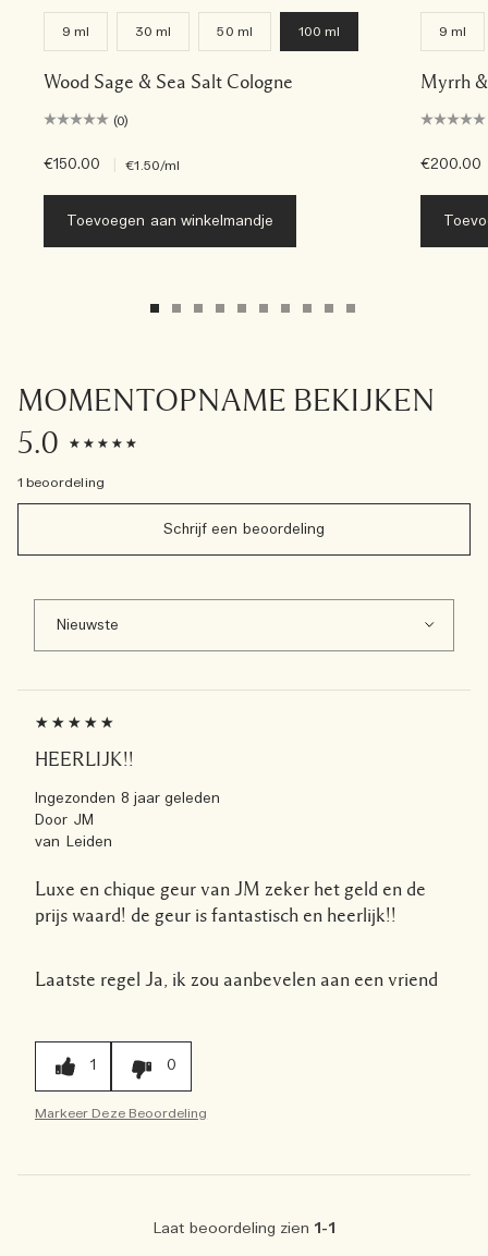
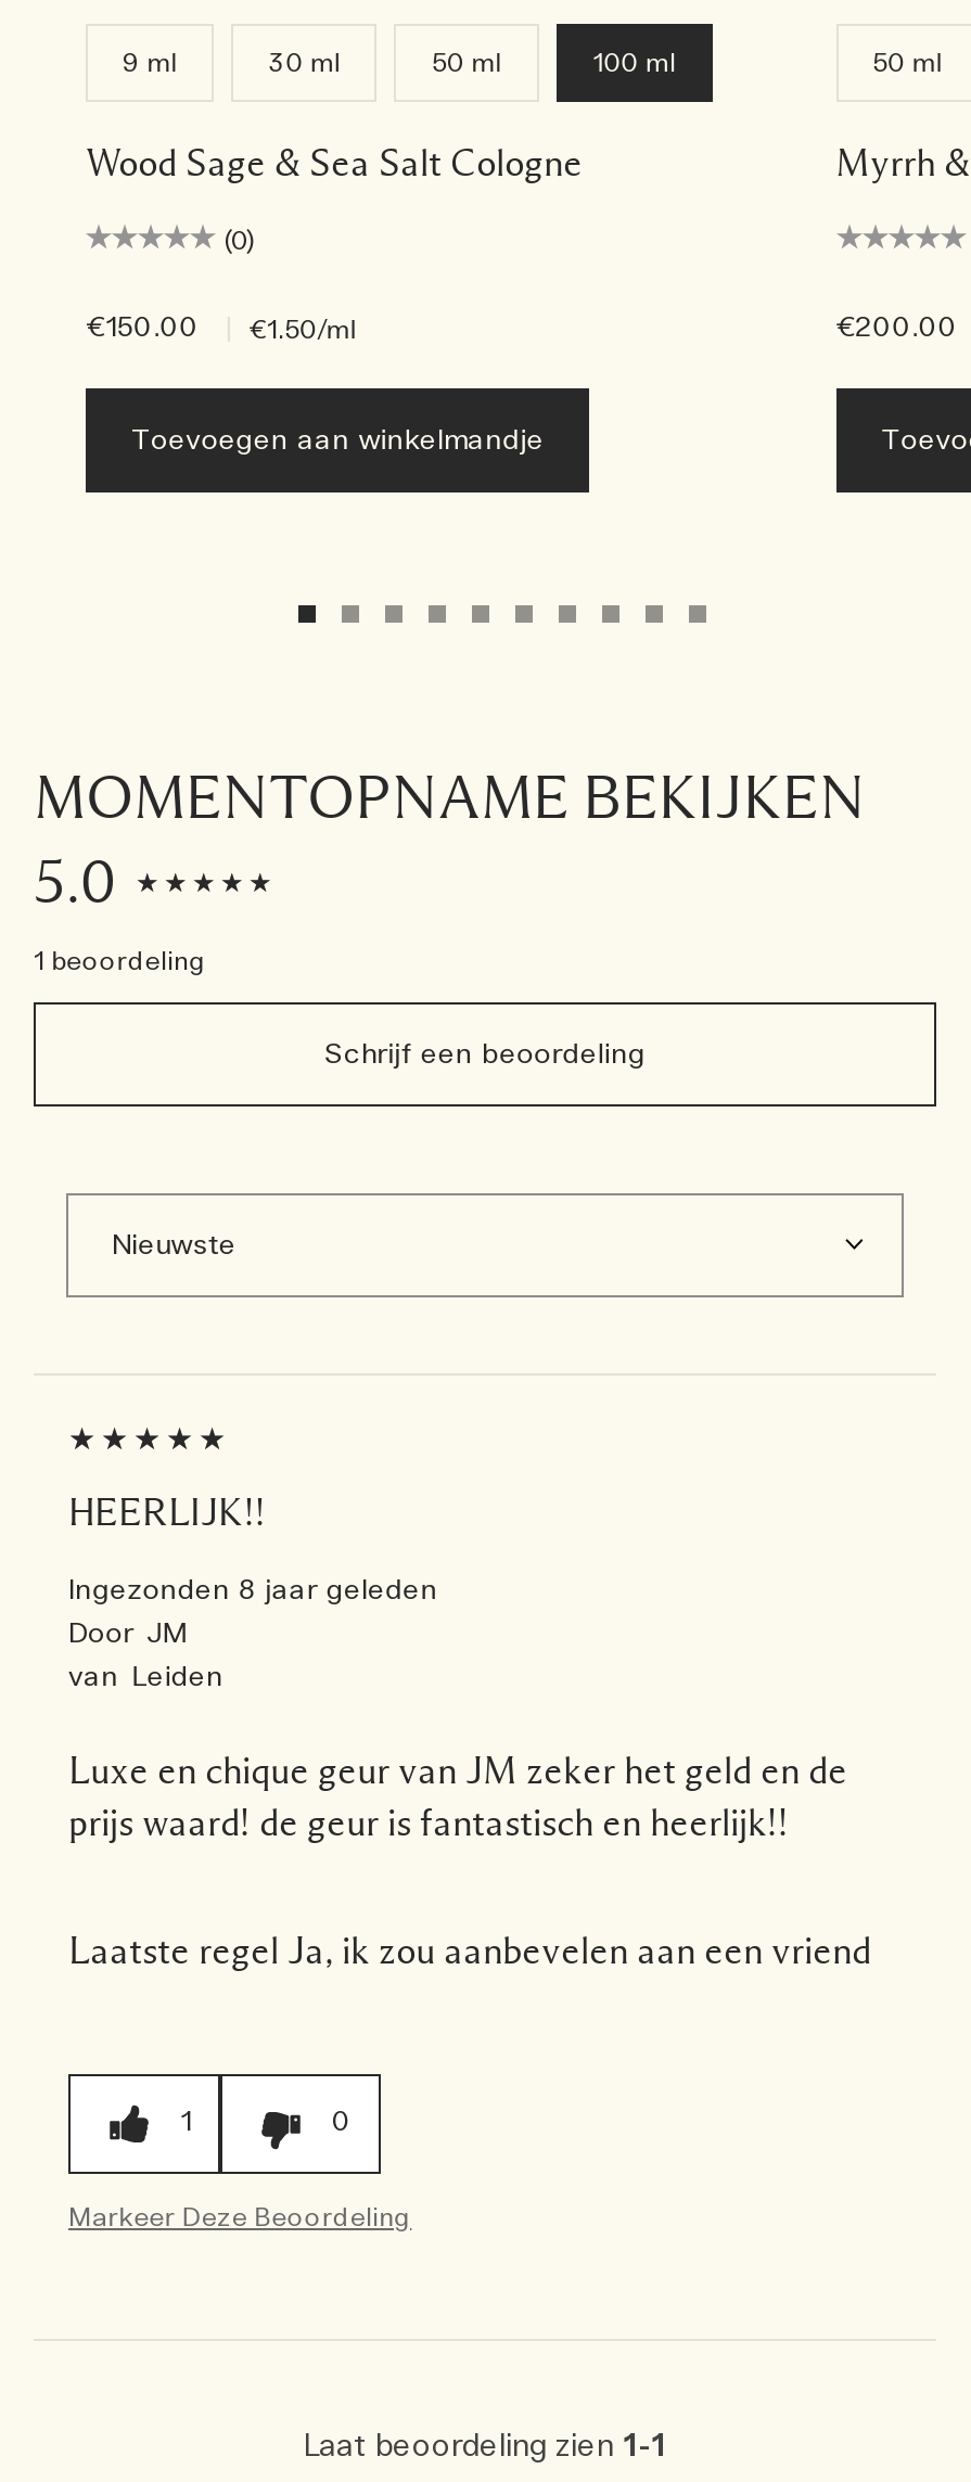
[439,23,466,40] 9 ml -> [872,45,942,80] 50 ml

